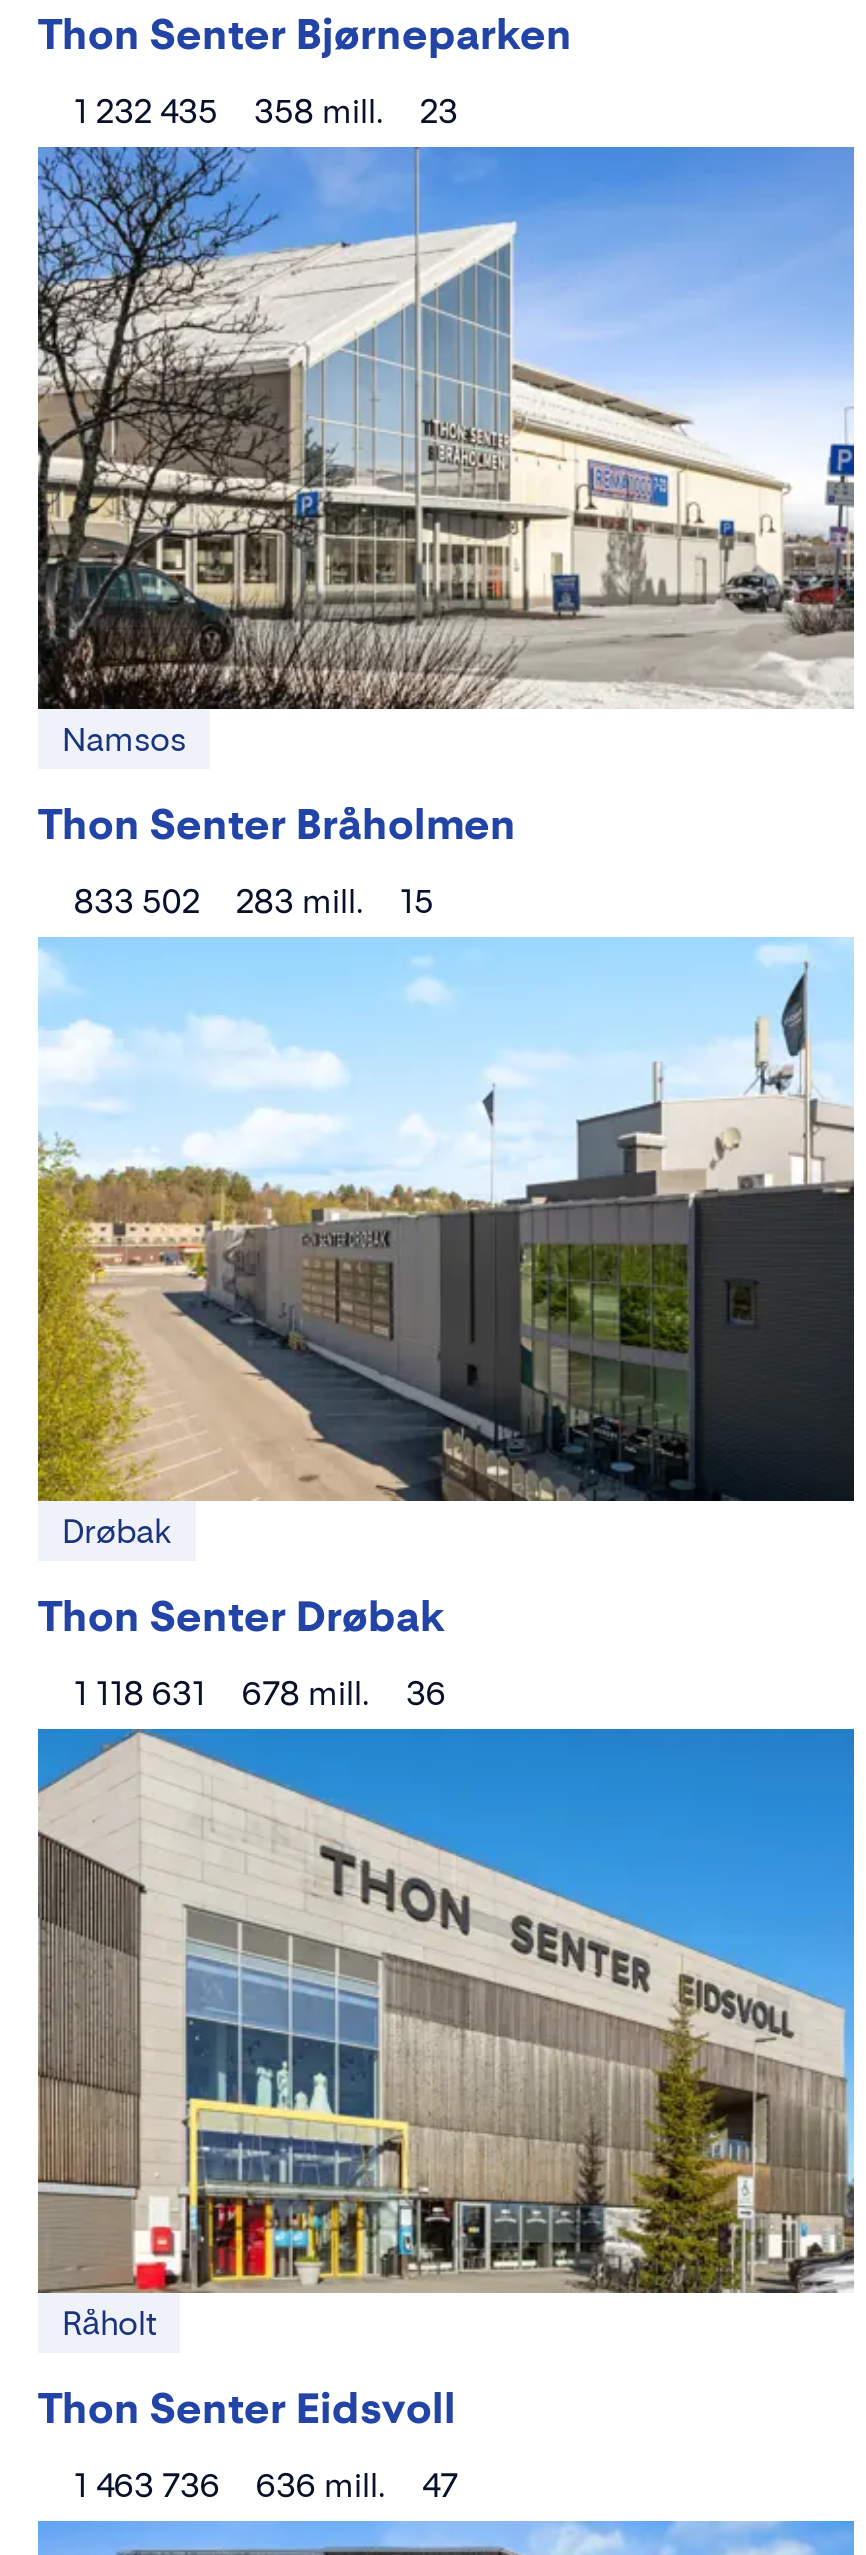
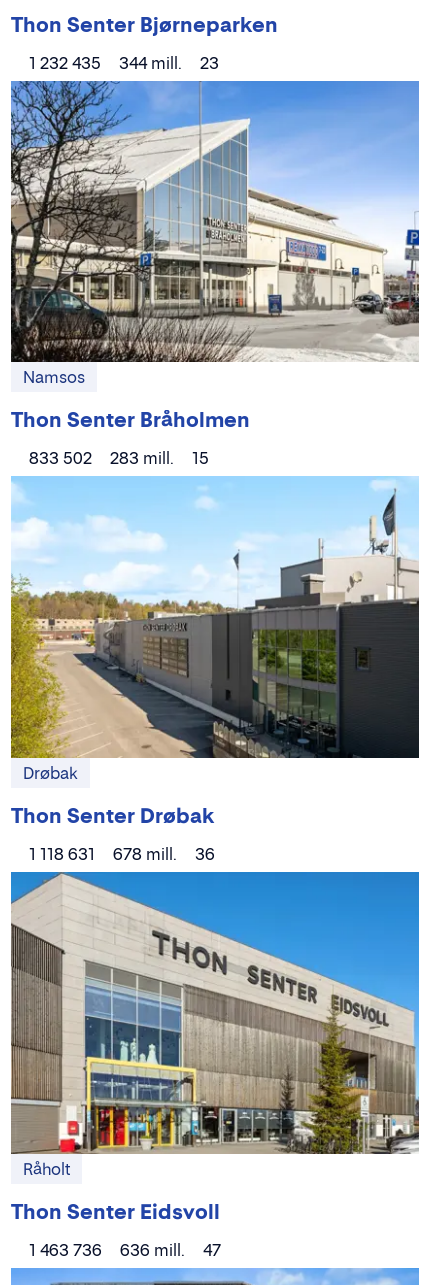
[74,90,458,130] 1 232 435 358 mill. 23 -> [29,52,219,72] 1 232 435 344 mill. 23

